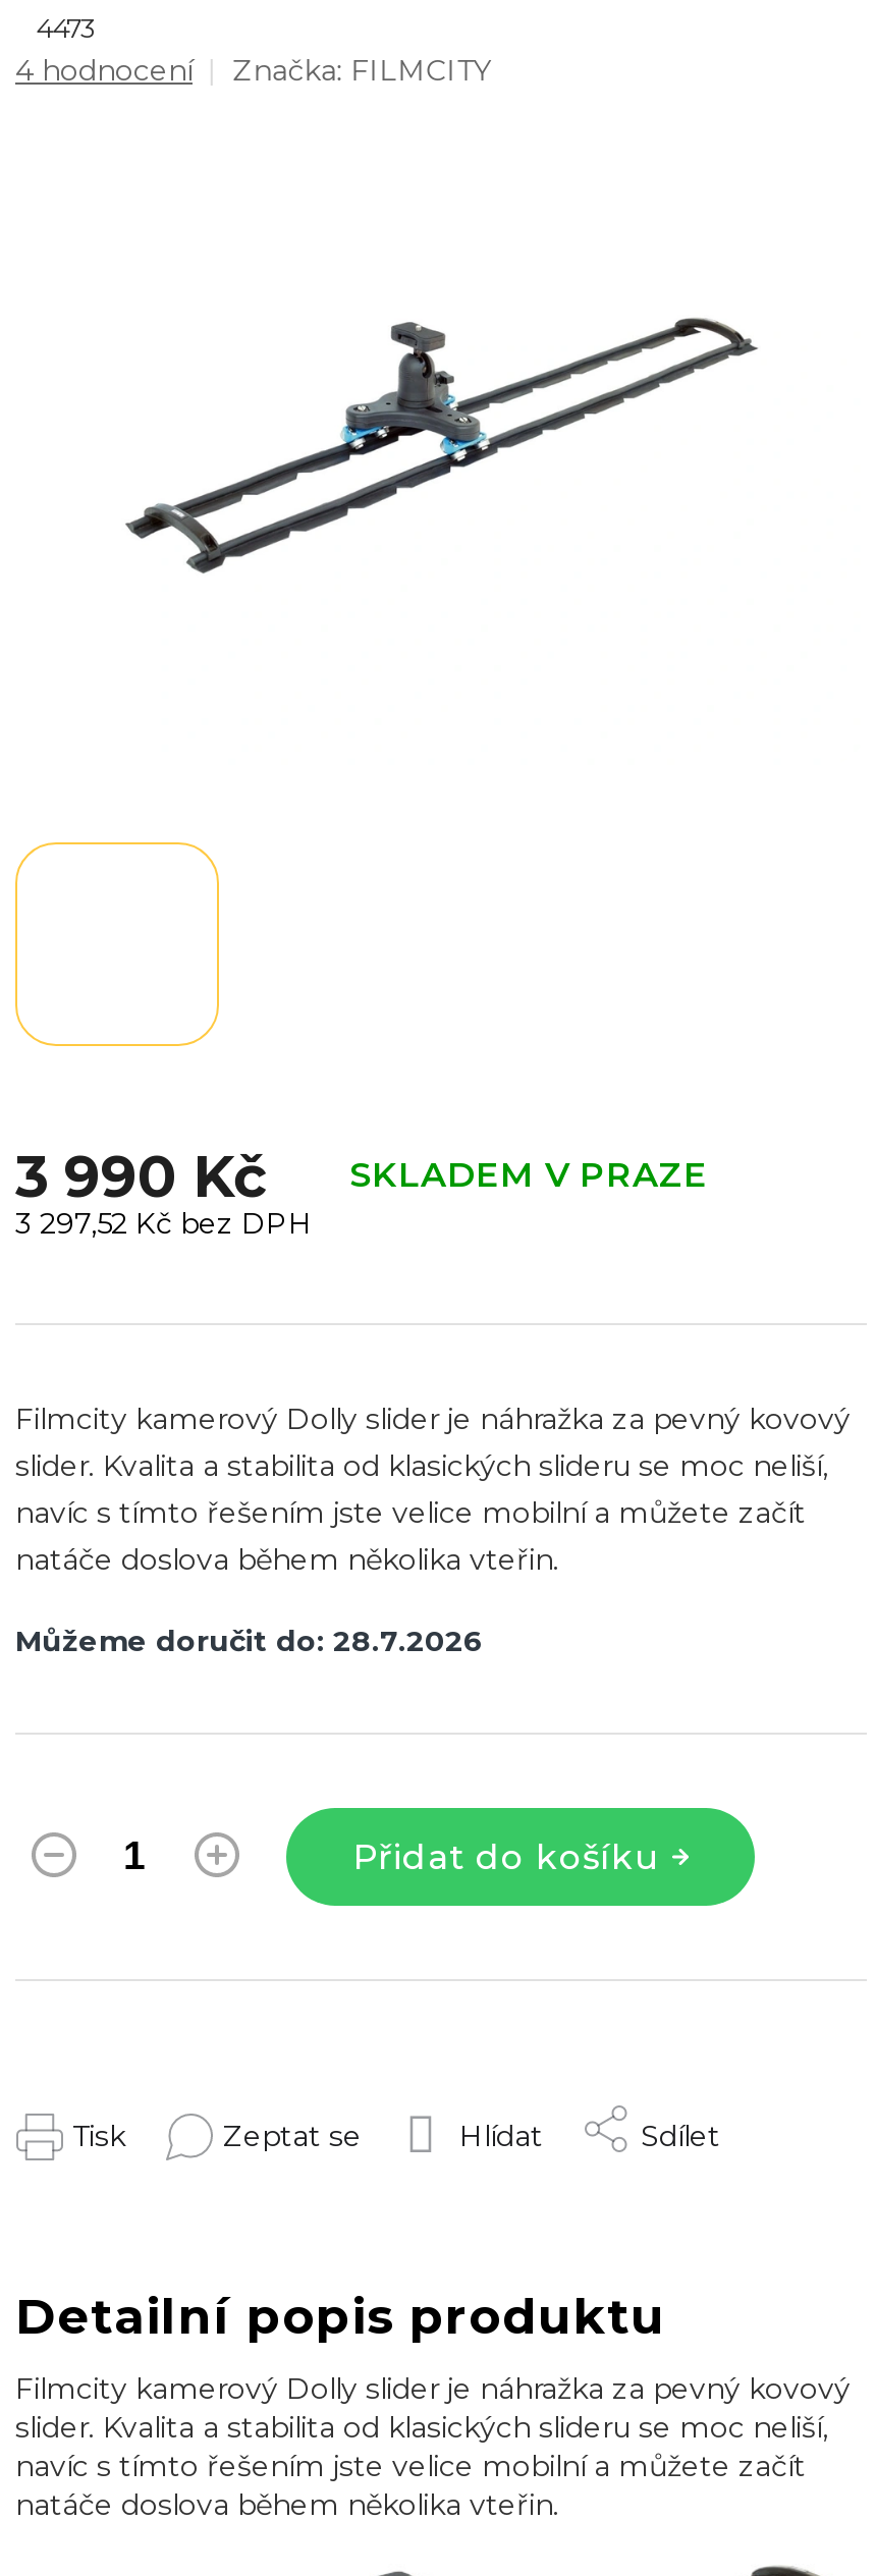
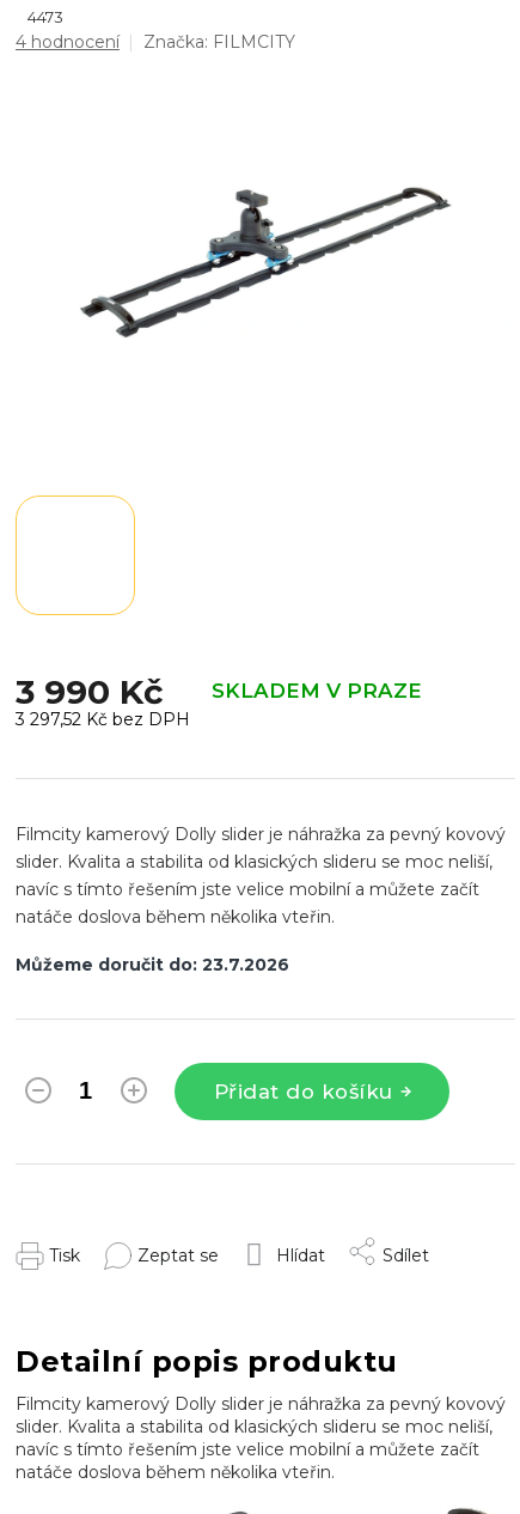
[15,1622,484,1658] Můžeme doručit do: 28.7.2026 -> [16,953,289,975] Můžeme doručit do: 23.7.2026

